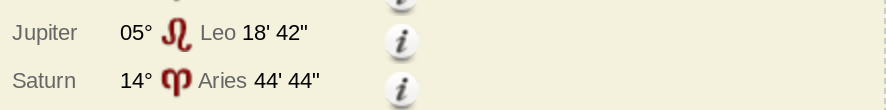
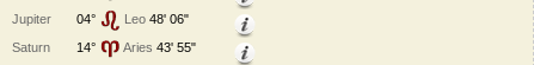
[120,20,158,44] 05° -> [76,12,99,26] 04°
[200,20,308,44] Leo 18' 42" -> [124,12,189,26] Leo 48' 06"
[12,68,320,92] Saturn 14° Aries 44' 44" -> [12,40,196,54] Saturn 14° Aries 43' 55"

